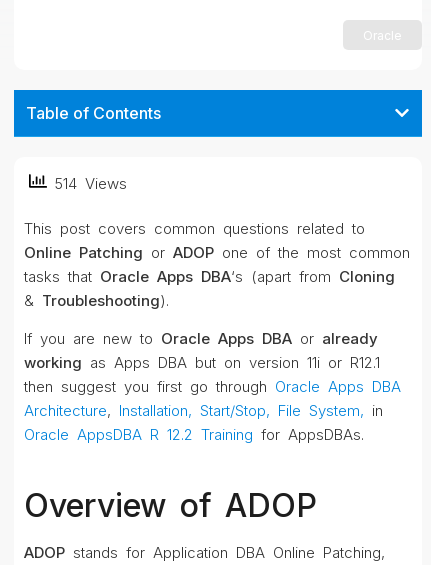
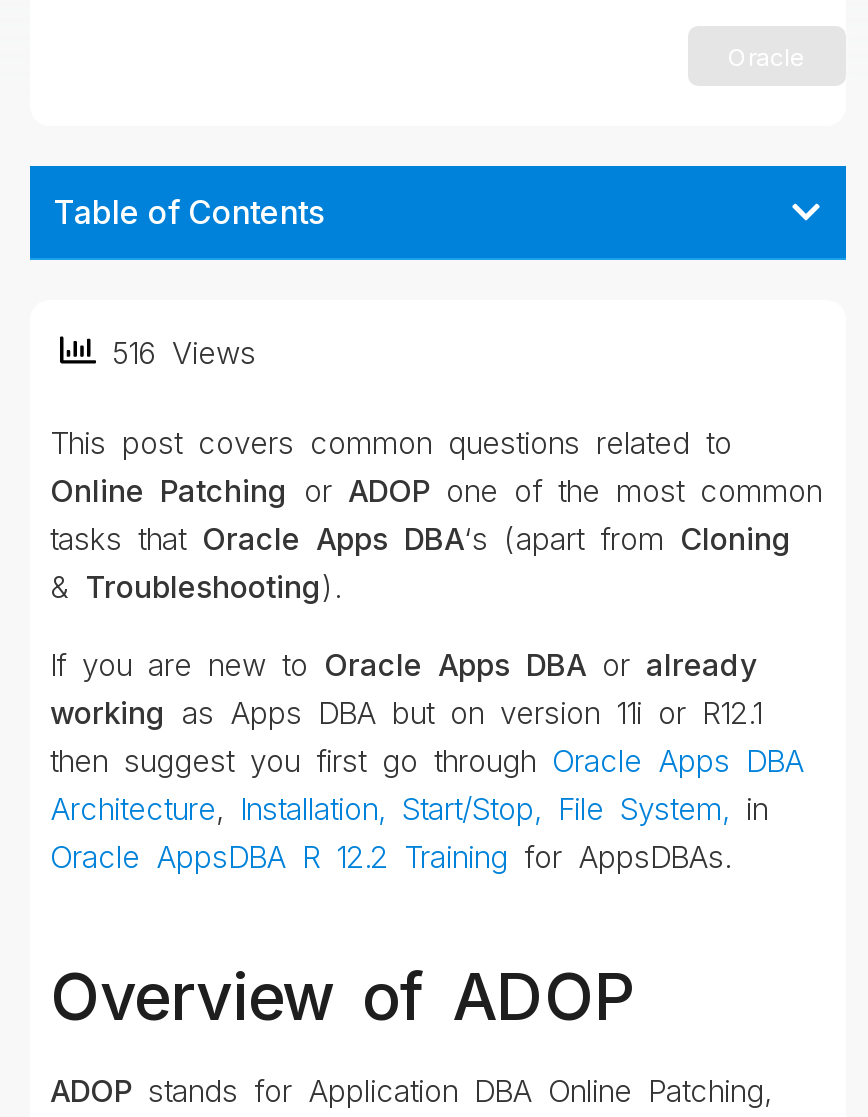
[47,174,127,193] 514 Views -> [96,335,256,373] 516 Views

